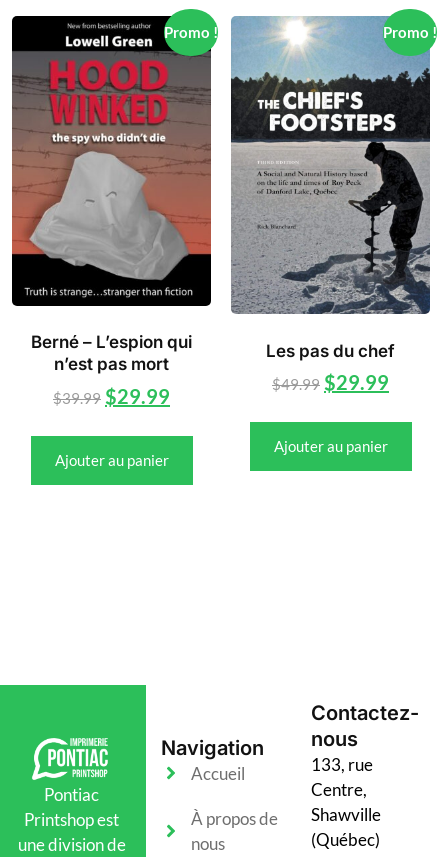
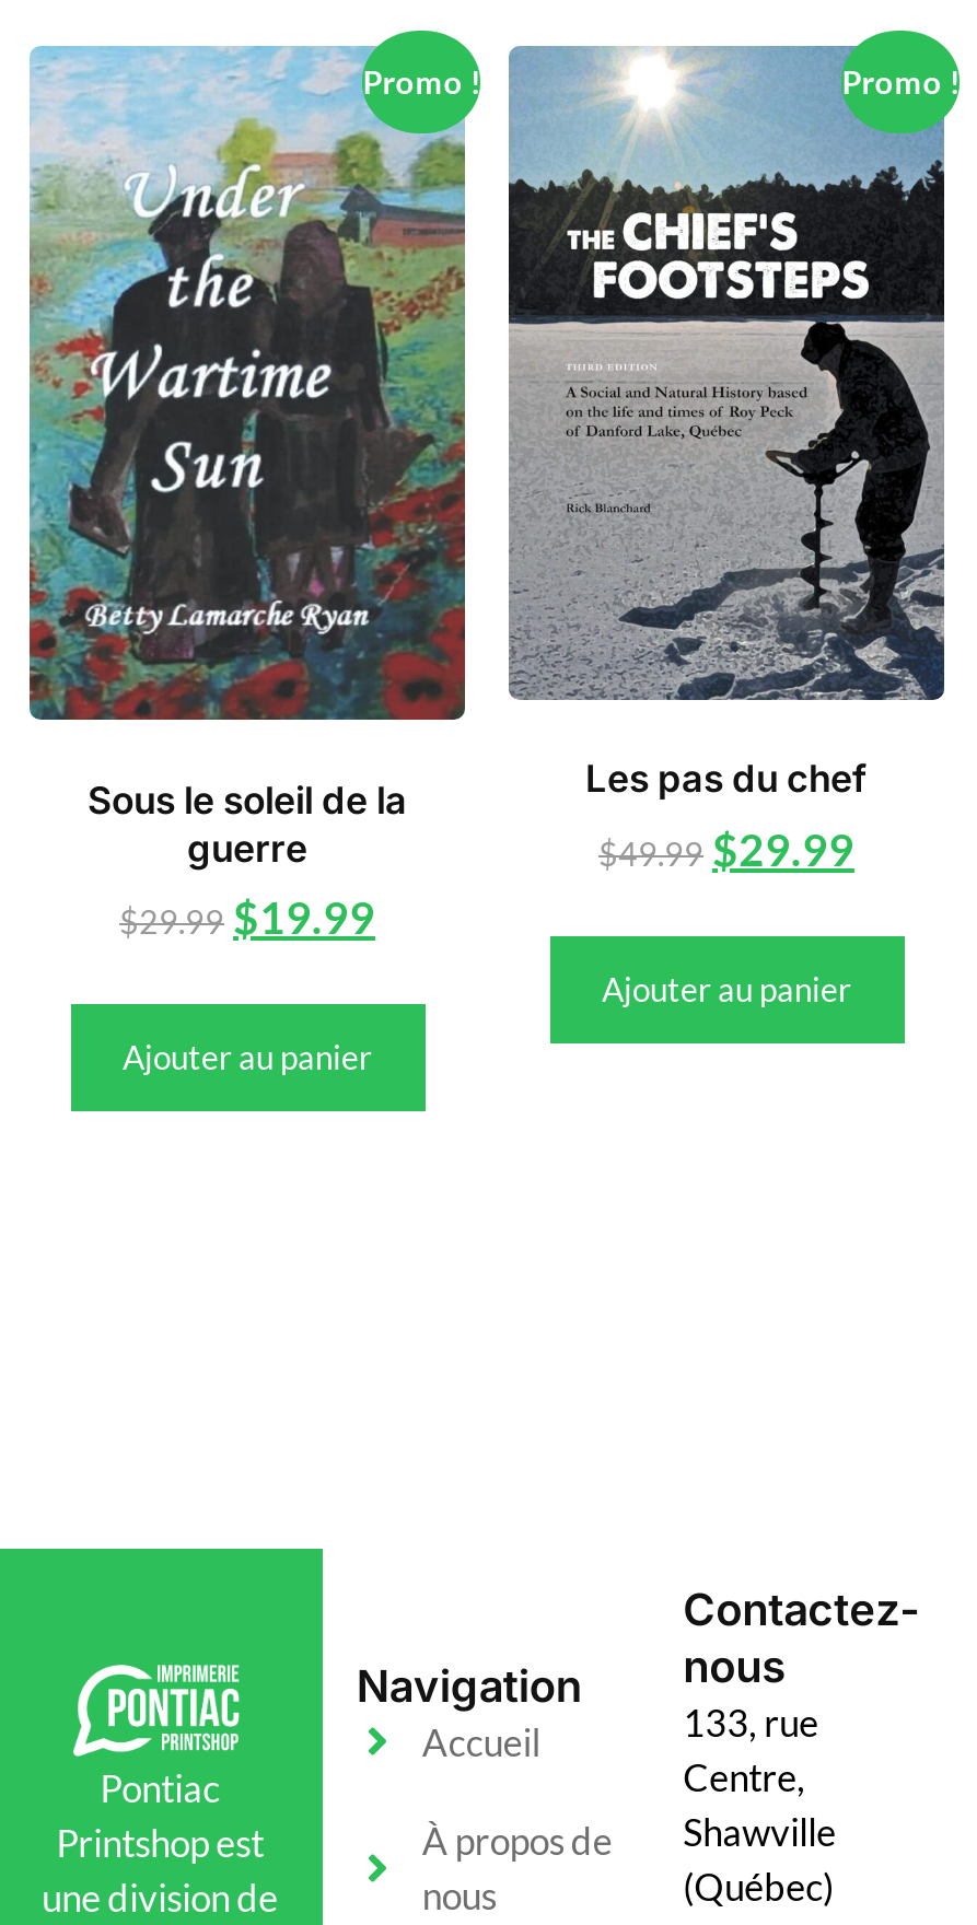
[11,15,212,408] [image] | Berné – L’espion qui | n’est pas mort | $39.99 $29.99 -> [27,30,467,943] [image] | Sous le soleil de la | guerre | $29.99 $19.99

